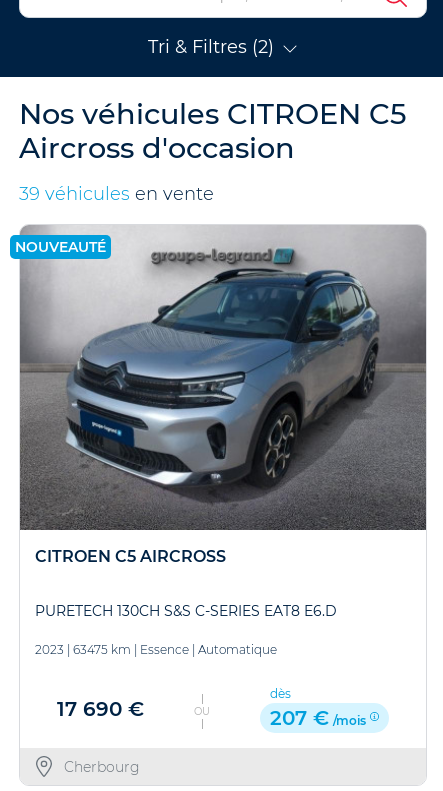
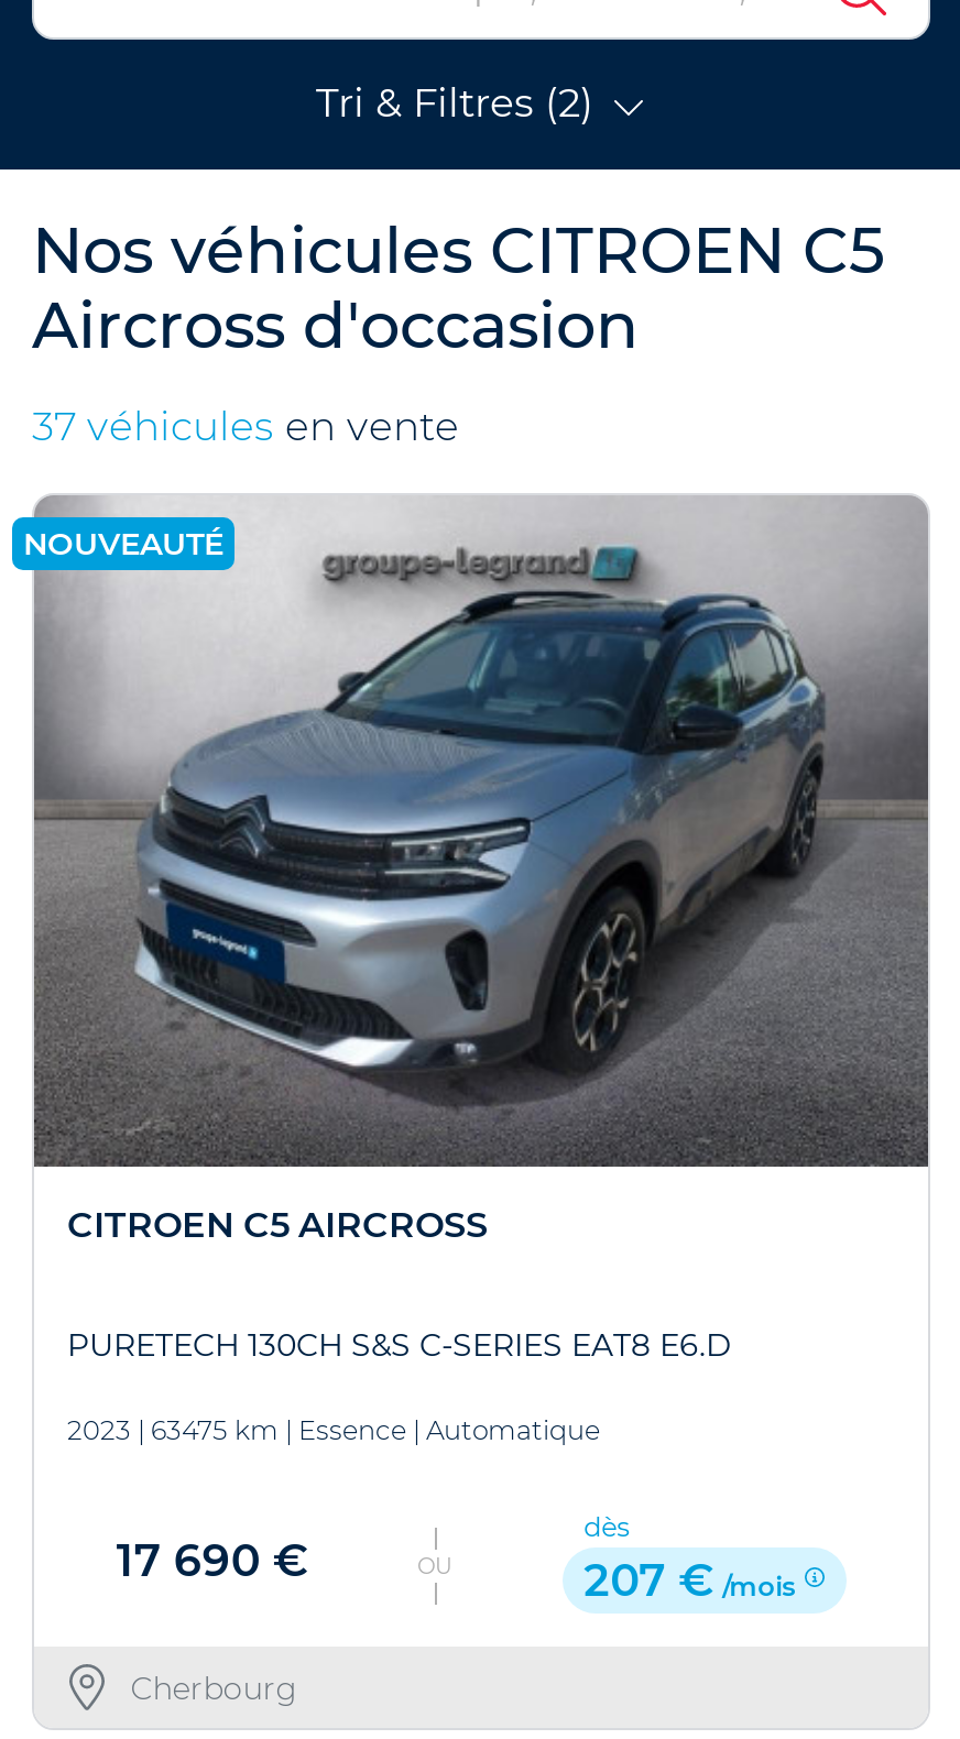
[19,183,214,205] 39 véhicules en vente -> [32,403,459,451] 37 véhicules en vente

